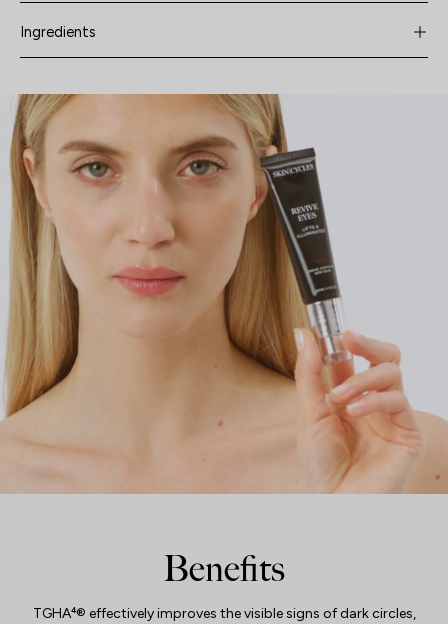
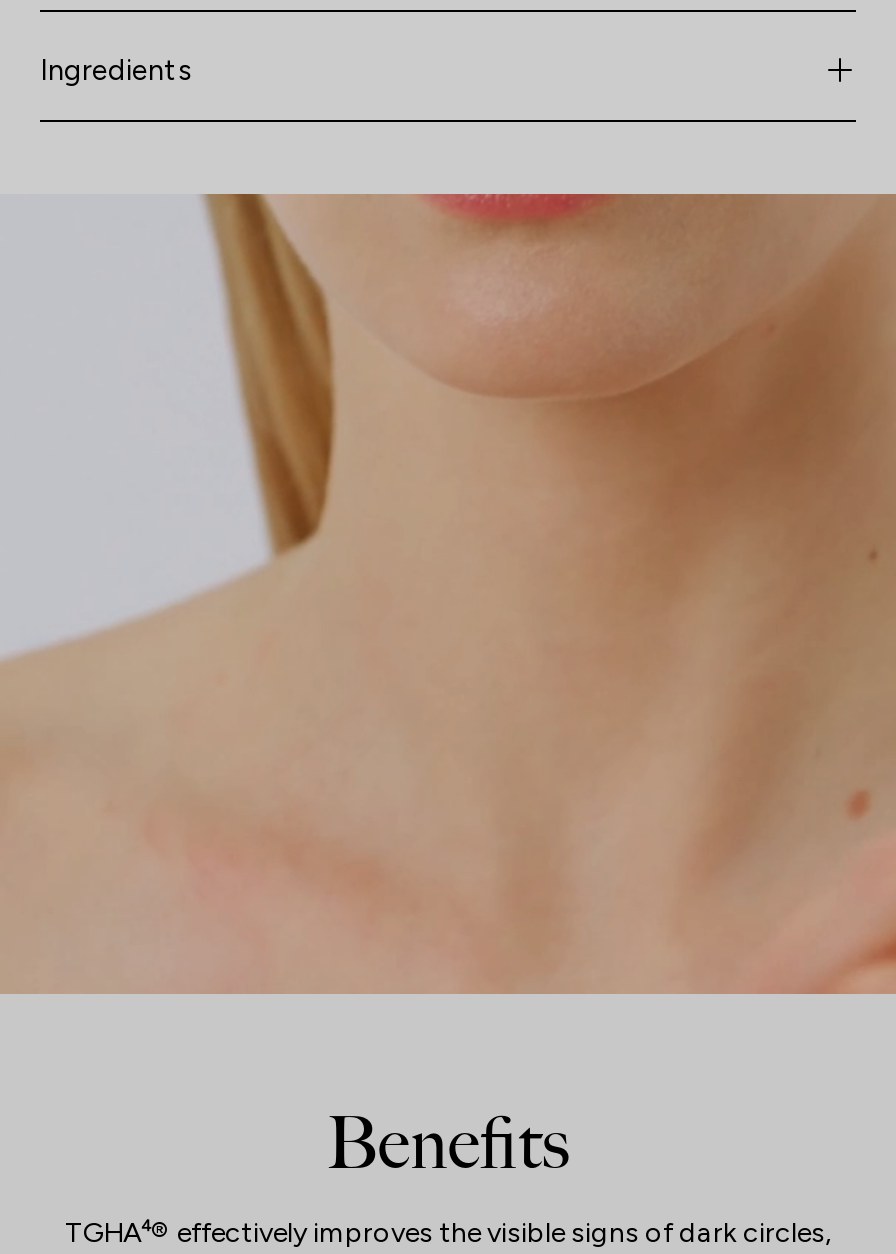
[3,93,445,492] [image] -> [6,192,890,992] [image]

